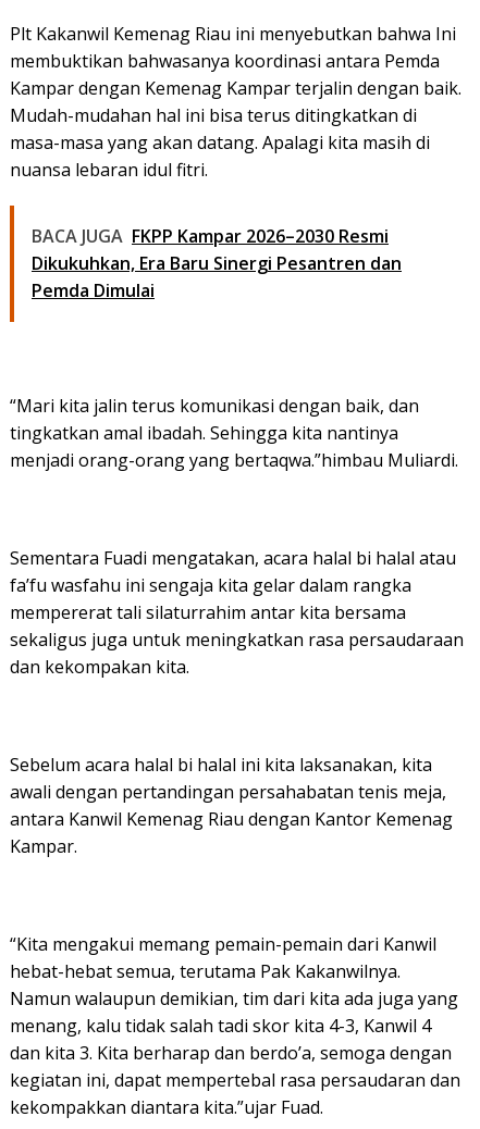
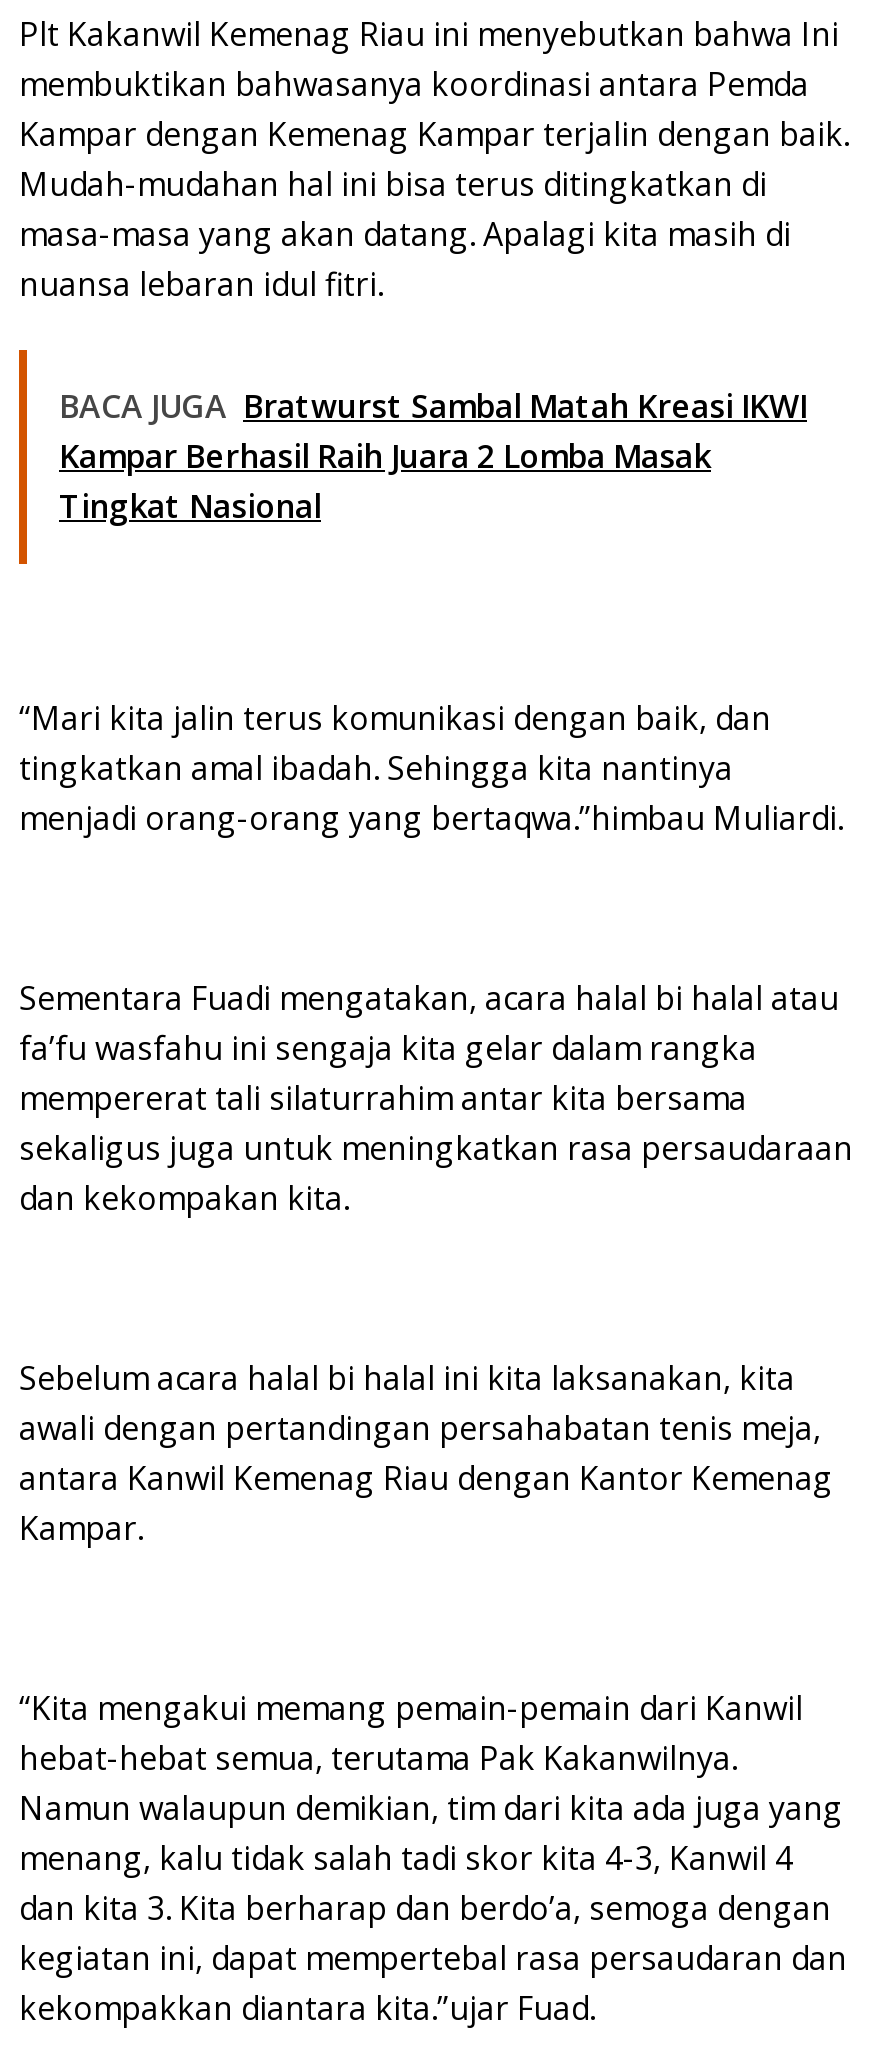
[32,224,402,302] BACA JUGA FKPP Kampar 2026–2030 Resmi | Dikukuhkan, Era Baru Sinergi Pesantren dan | Pemda Dimulai -> [59,385,807,529] BACA JUGA Bratwurst Sambal Matah Kreasi IKWI | Kampar Berhasil Raih Juara 2 Lomba Masak | Tingkat Nasional

